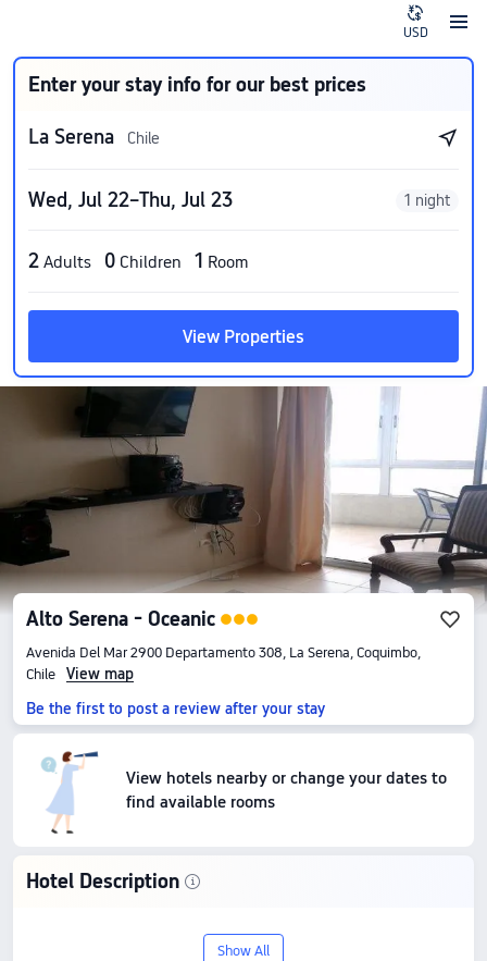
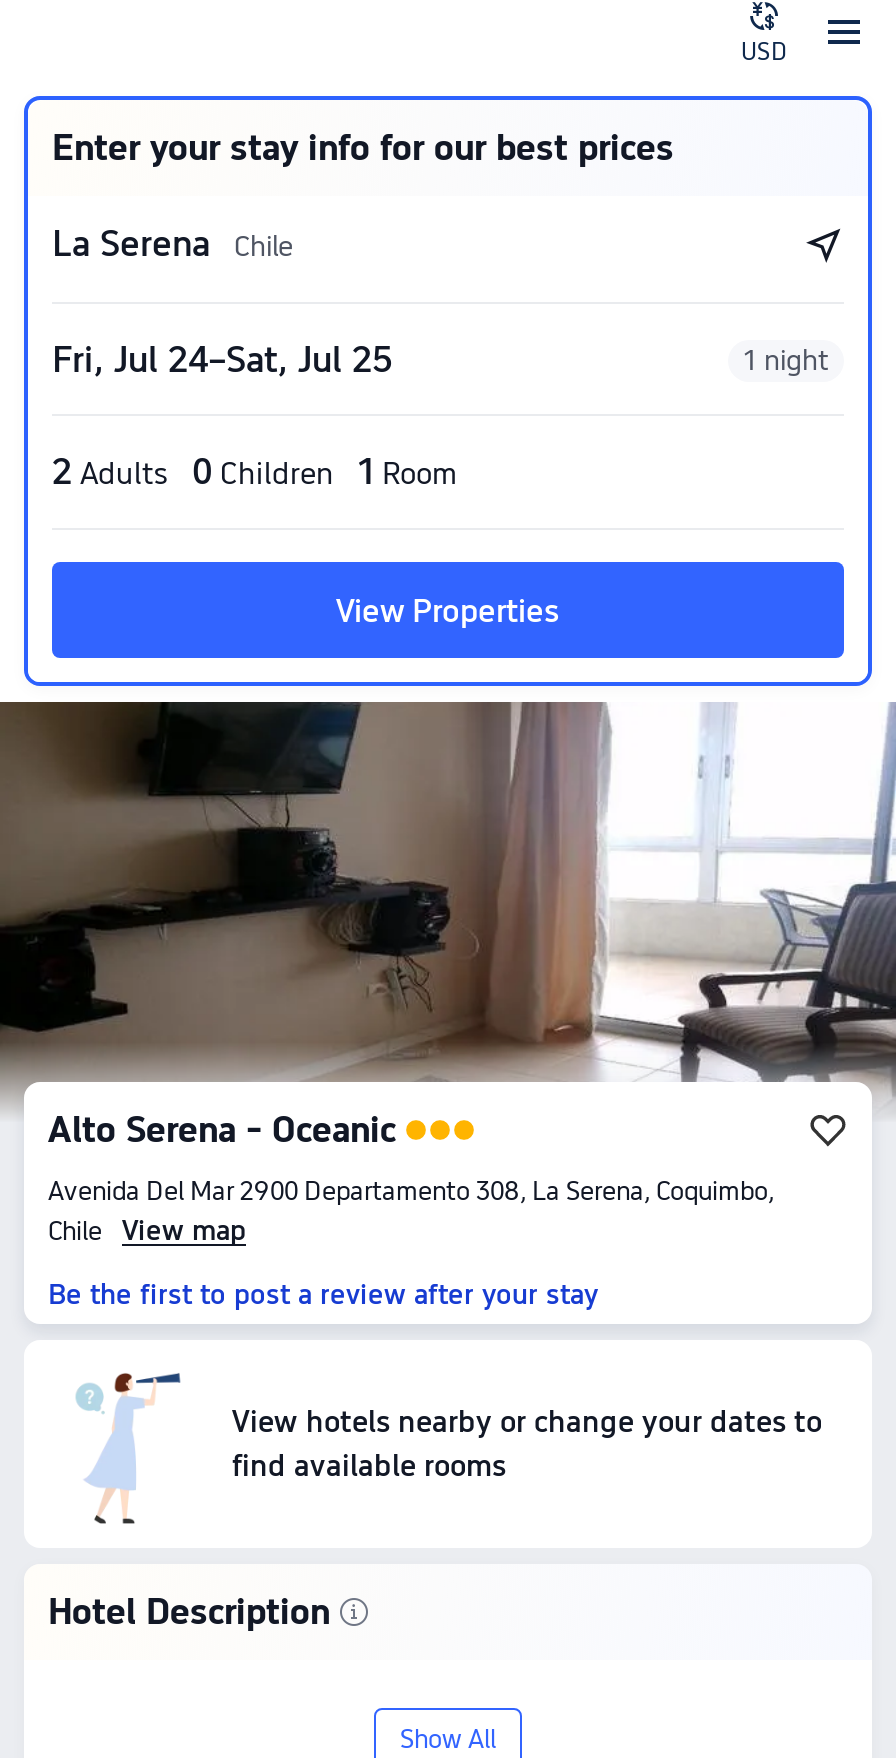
[28,188,233,211] Wed, Jul 22–Thu, Jul 23 -> [52,338,392,380] Fri, Jul 24–Sat, Jul 25

